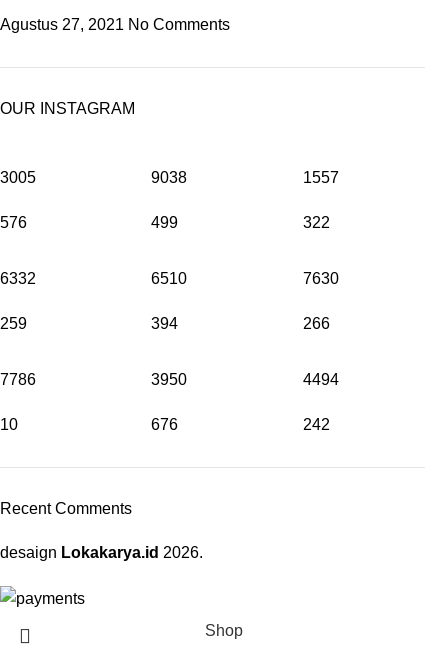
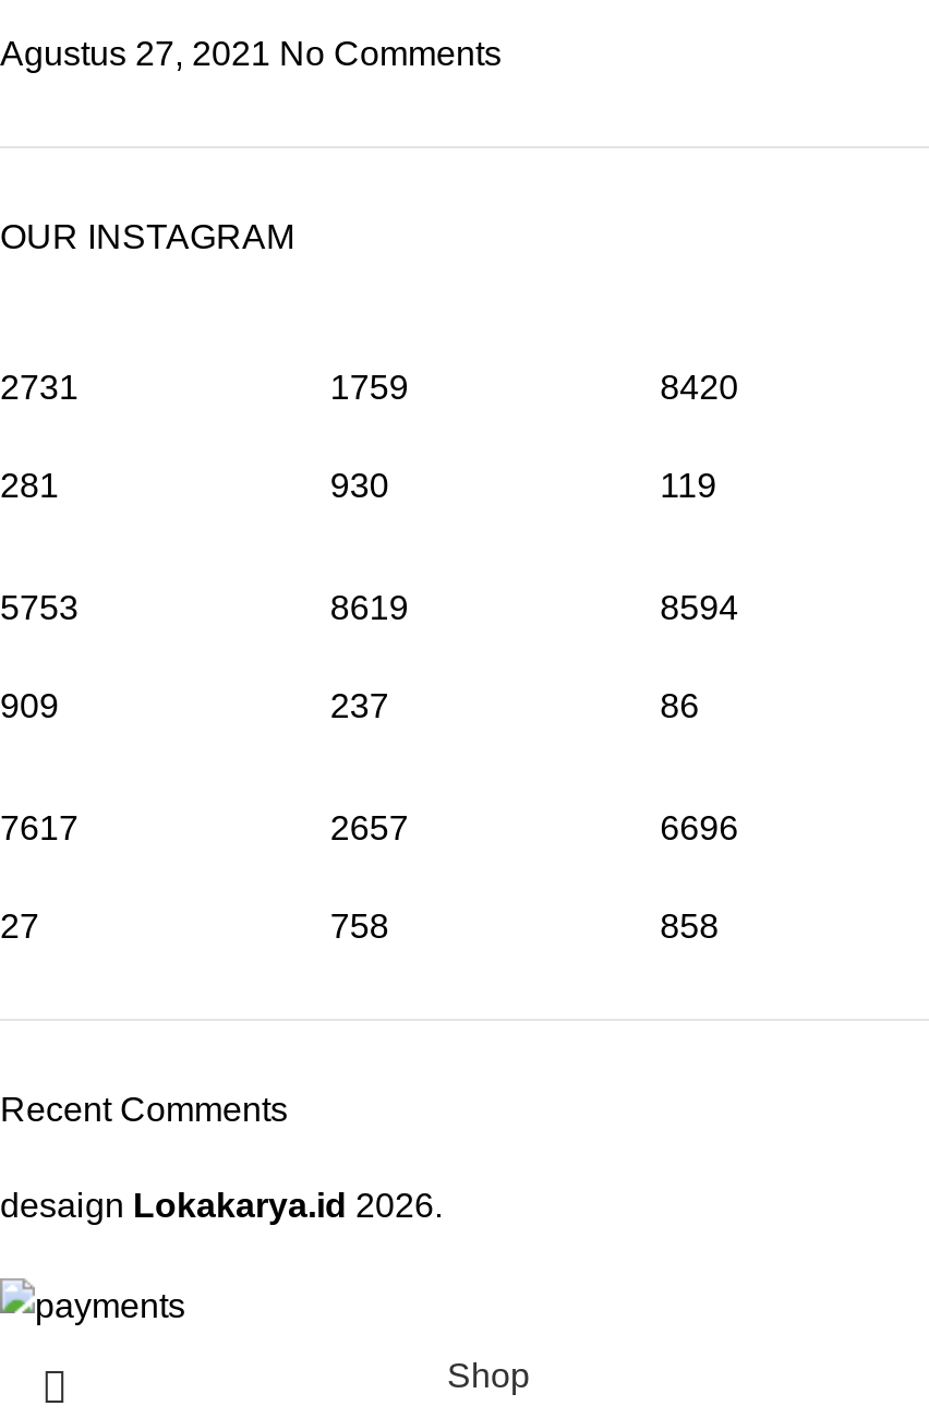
[0,169,36,186] 3005 -> [0,368,79,405] 2731
[151,169,187,186] 9038 -> [330,368,408,405] 1759
[303,169,339,186] 1557 -> [660,368,739,405] 8420
[0,214,27,231] 576 -> [0,466,59,503] 281
[151,214,178,231] 499 -> [330,466,389,503] 930
[303,214,330,231] 322 -> [660,466,717,503] 119
[0,270,36,287] 6332 -> [0,589,79,626] 5753
[151,270,187,287] 6510 -> [330,589,408,626] 8619
[303,270,339,287] 7630 -> [660,589,739,626] 8594
[0,315,27,332] 259 -> [0,687,59,724] 909
[151,315,178,332] 394 -> [330,687,389,724] 237
[303,315,330,332] 266 -> [660,687,699,724] 86
[0,371,36,388] 7786 -> [0,809,79,846] 7617
[151,371,187,388] 3950 -> [330,809,408,846] 2657
[303,371,339,388] 4494 -> [660,809,739,846] 6696
[0,416,18,433] 10 -> [0,907,39,944] 27
[151,416,178,433] 676 -> [330,907,389,944] 758
[303,416,330,433] 242 -> [660,907,719,944] 858

